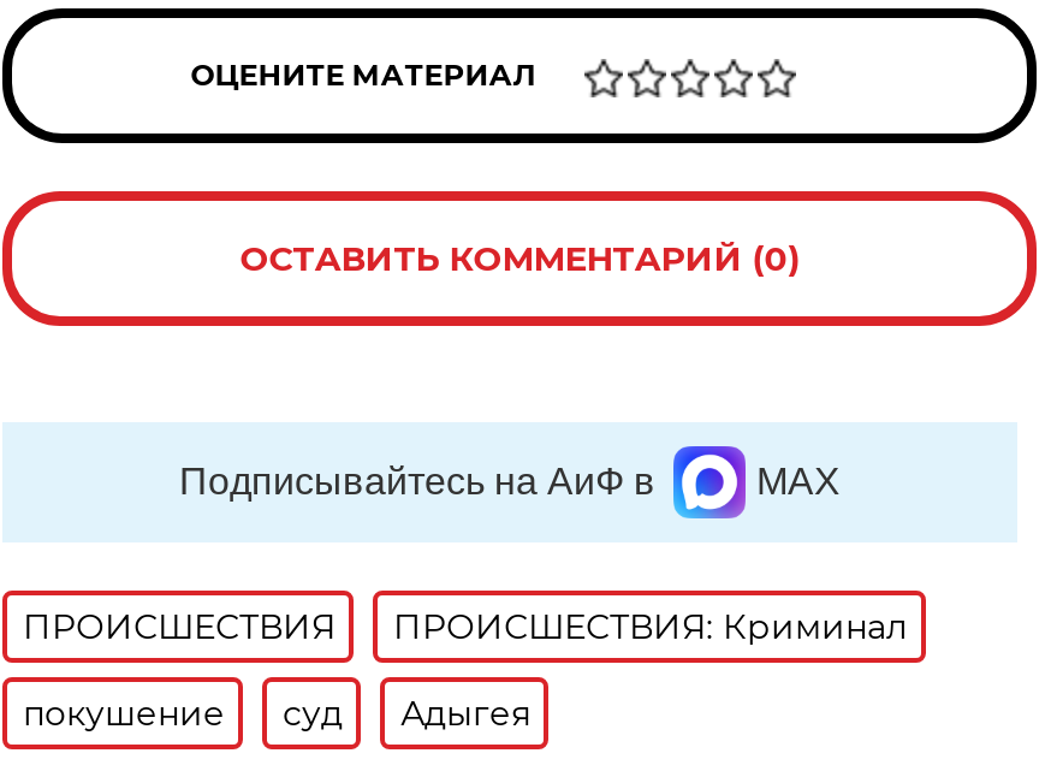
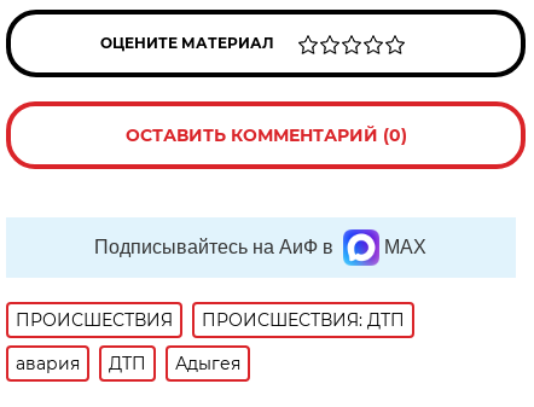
[393,605,908,648] ПРОИСШЕСТВИЯ: Криминал -> [202,309,405,331] ПРОИСШЕСТВИЯ: ДТП
[23,692,342,735] покушение | суд -> [16,353,147,374] авария | ДТП

